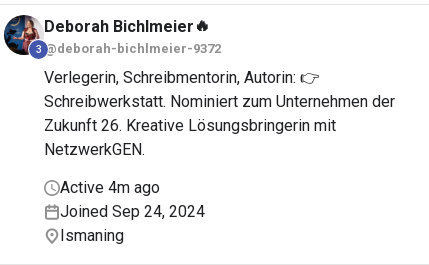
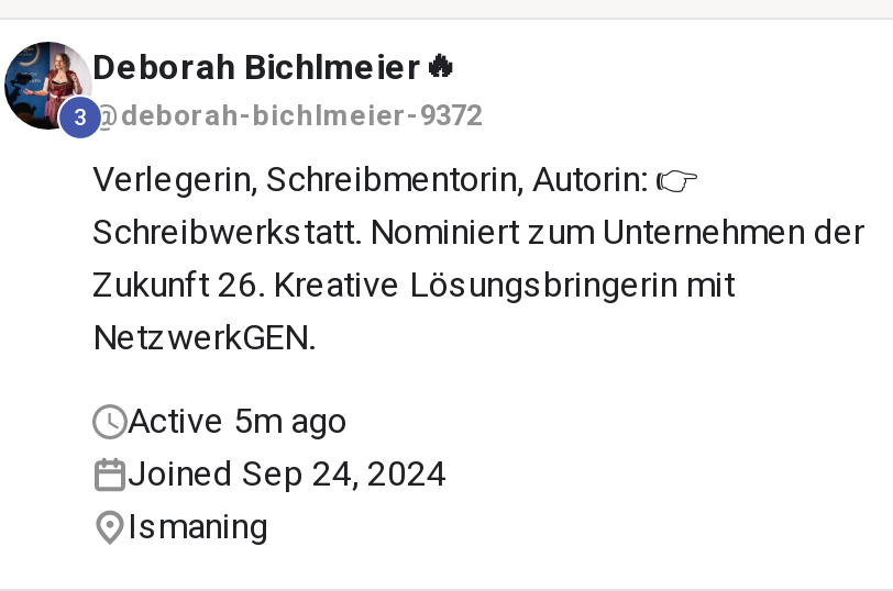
[60,178,160,197] Active 4m ago -> [128,400,348,442] Active 5m ago

